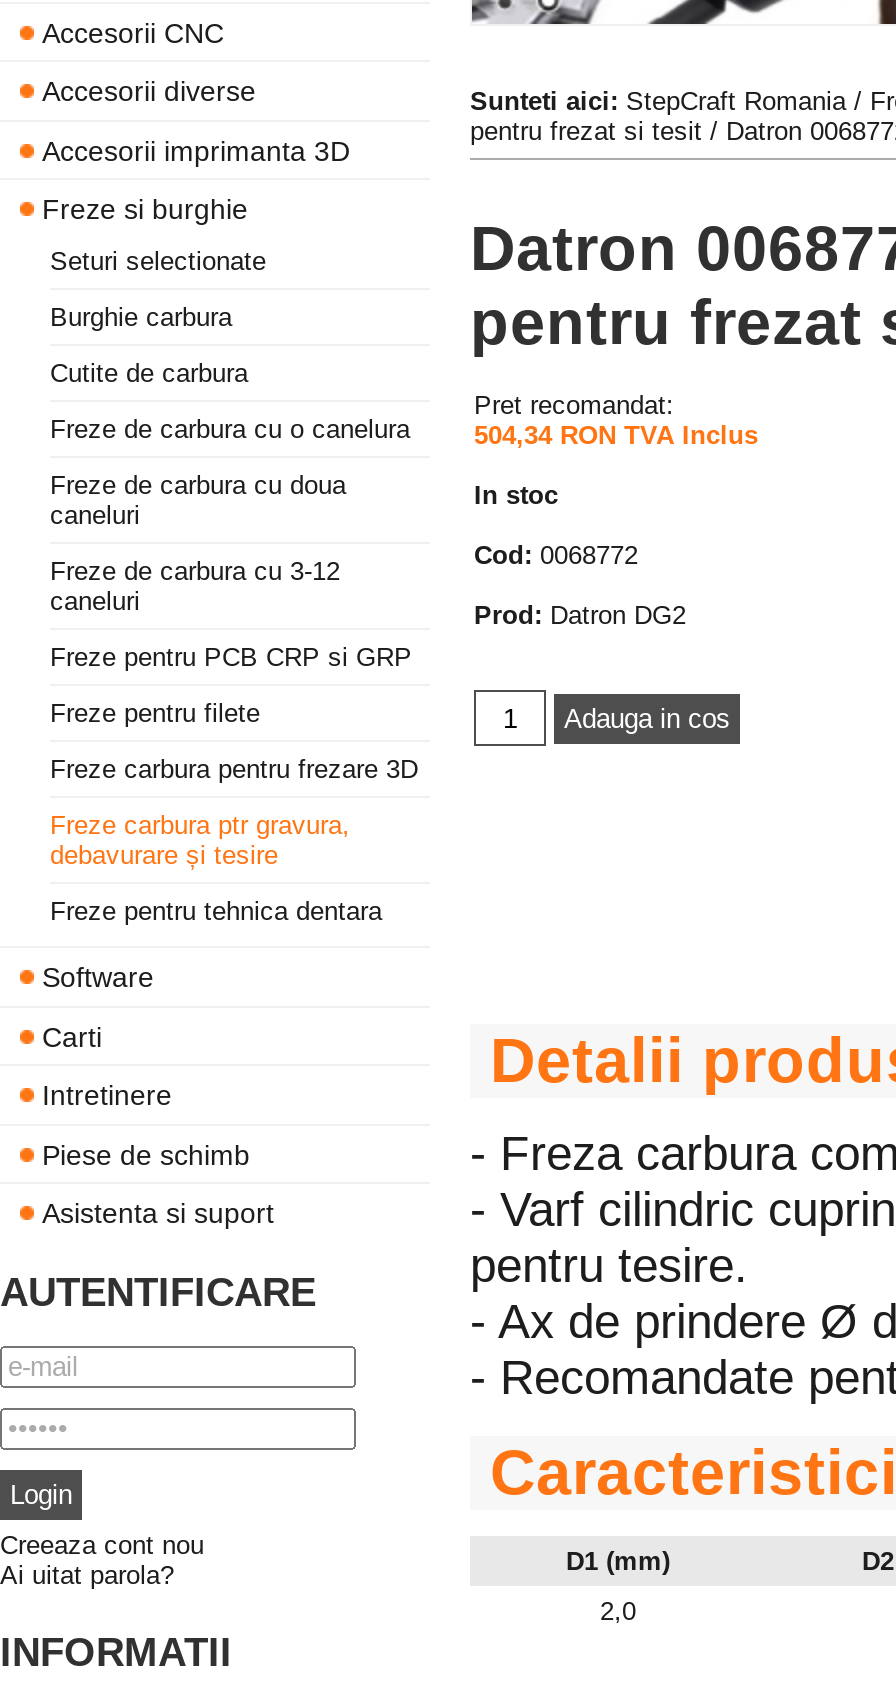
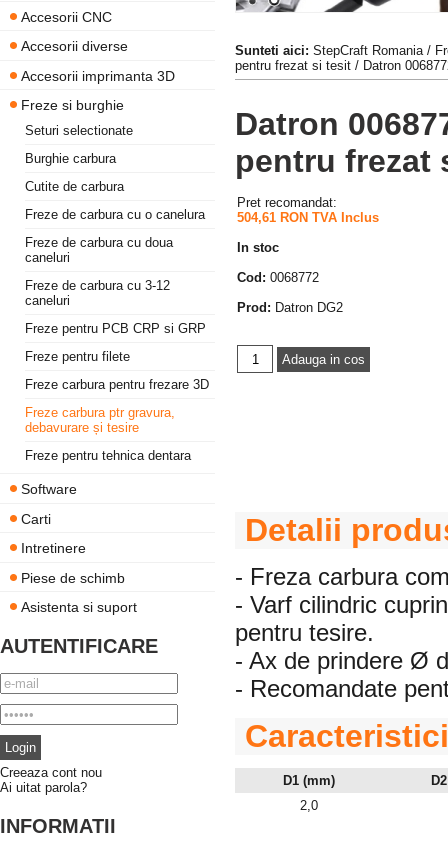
[474,421,758,451] 504,34 RON TVA Inclus -> [237,210,379,225] 504,61 RON TVA Inclus

